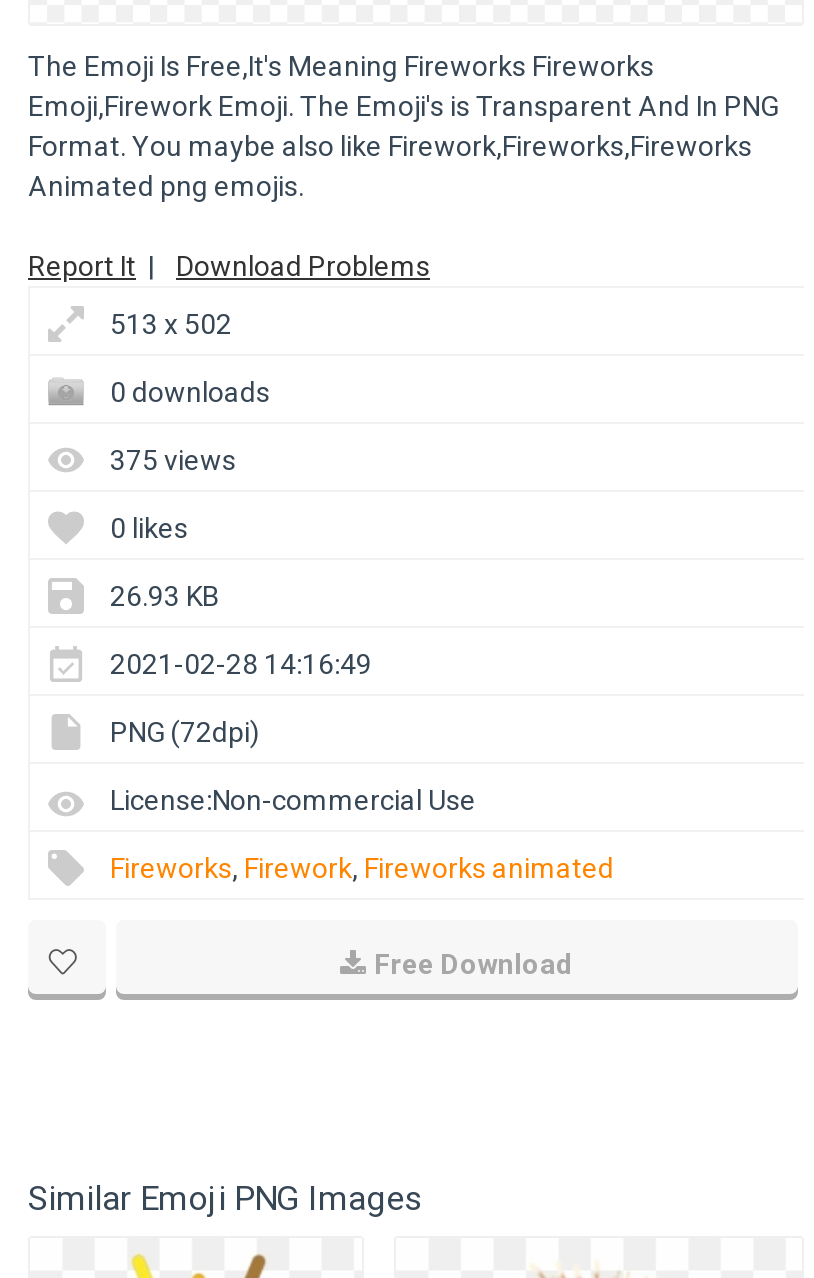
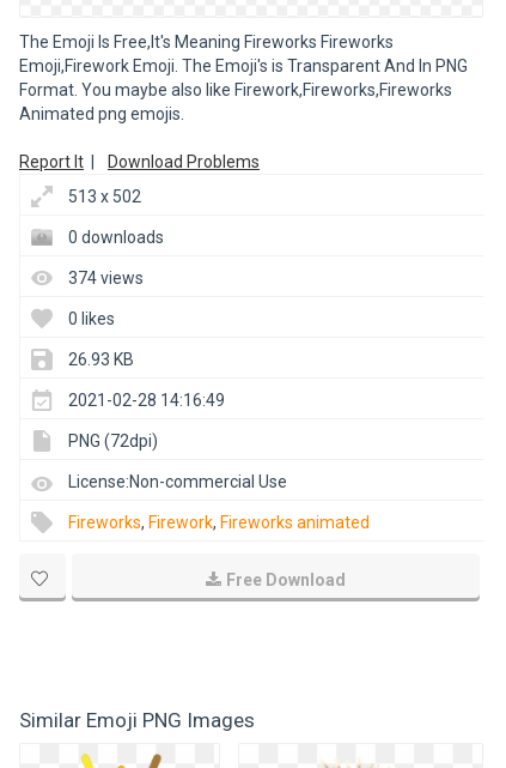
[110,443,236,475] 375 views -> [68,268,144,287] 374 views

